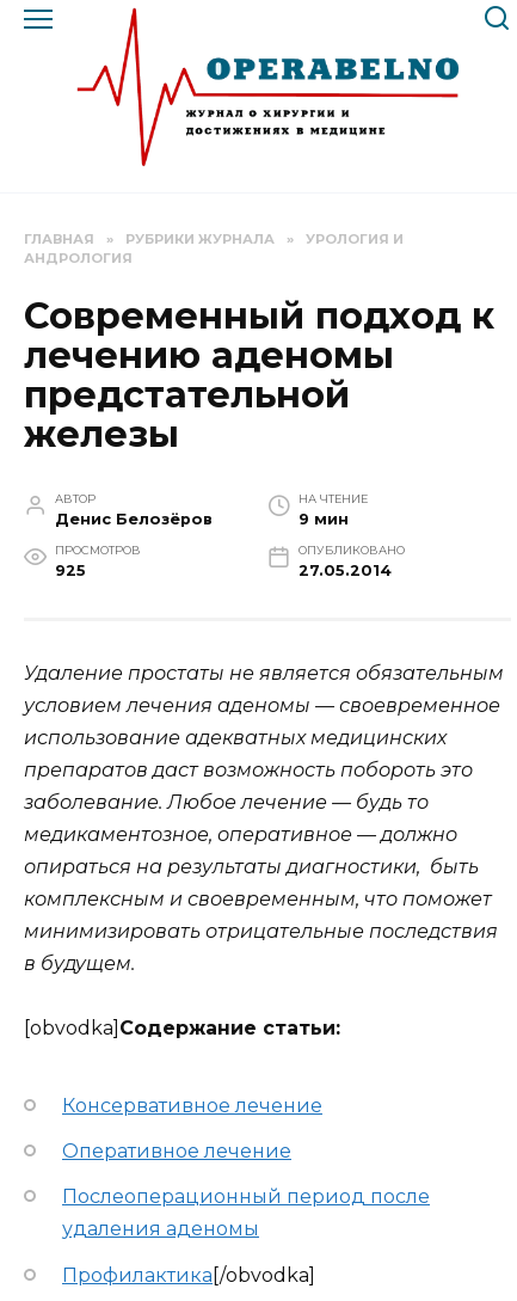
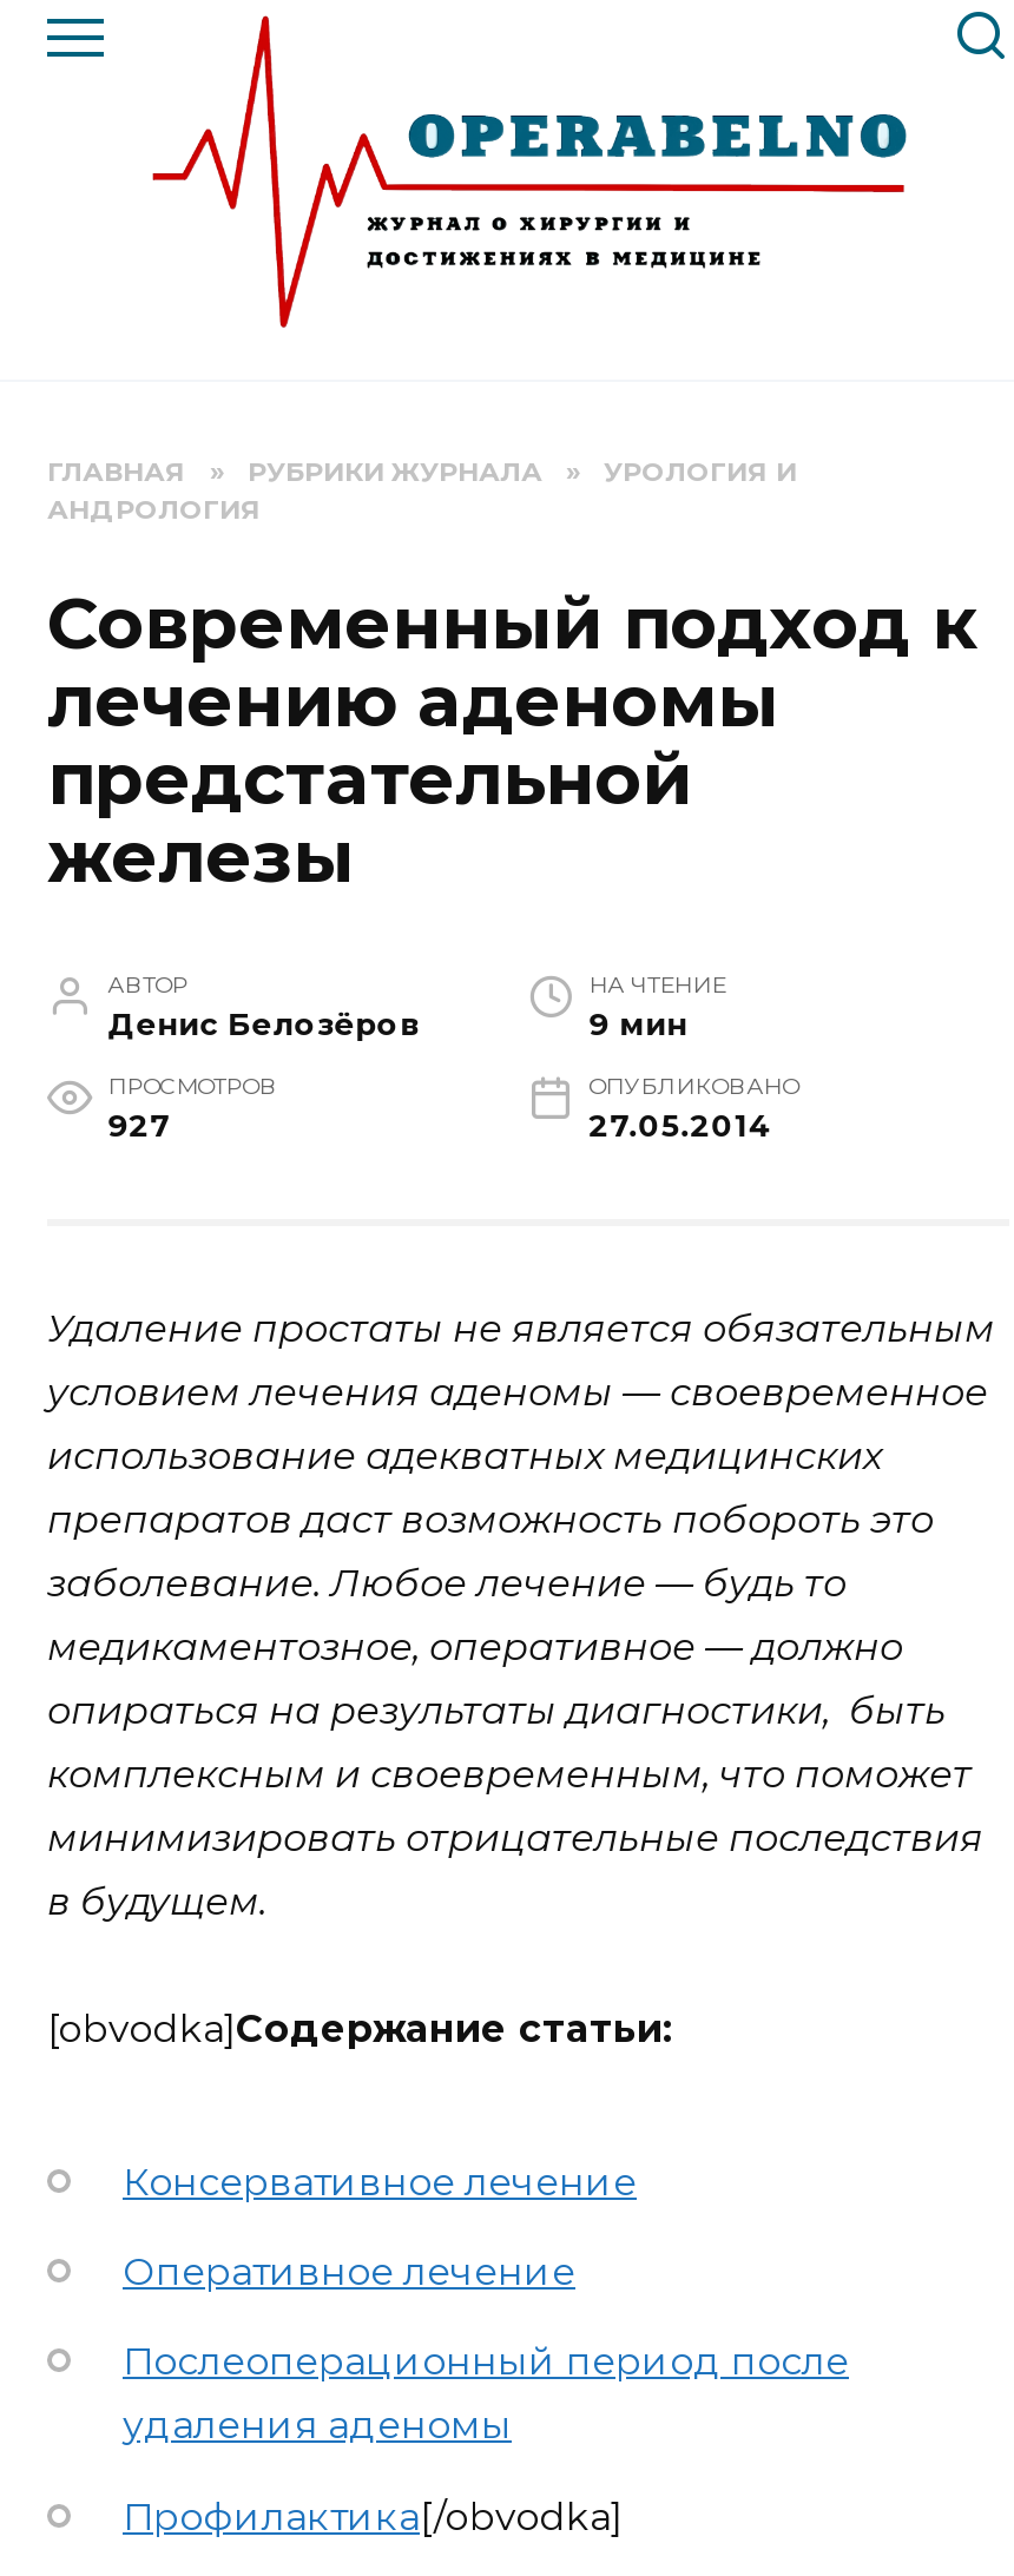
[54,561,85,579] 925 -> [108,1107,171,1142] 927

